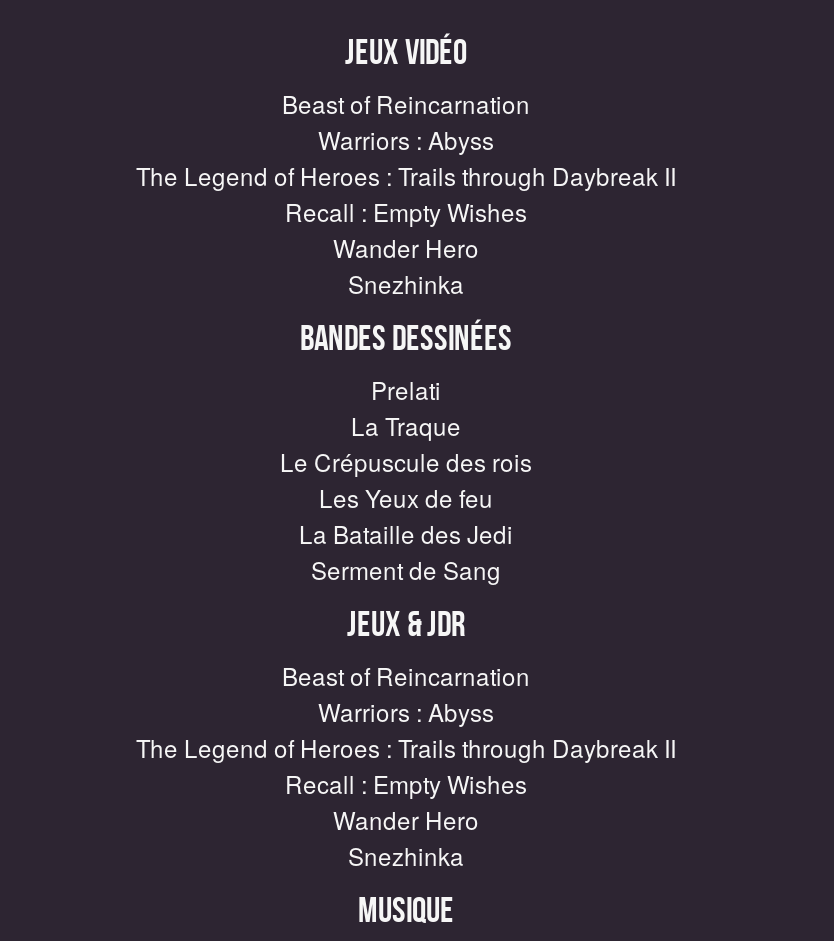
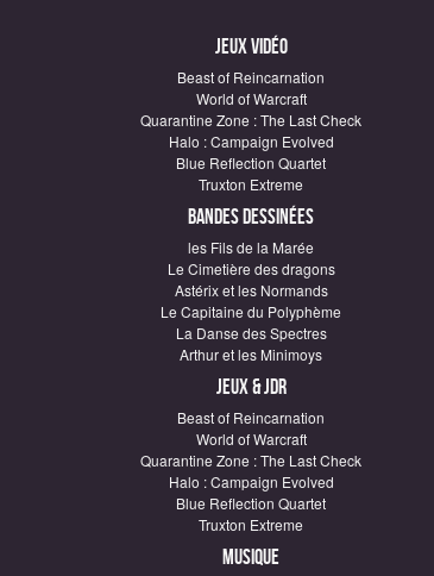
[136,122,676,300] Warriors : Abyss | The Legend of Heroes : Trails through Daybreak II | Recall : Empty Wishes | Wander Hero | Snezhinka -> [140,88,361,194] World of Warcraft | Quarantine Zone : The Last Check | Halo : Campaign Evolved | Blue Reflection Quartet | Truxton Extreme
[280,372,532,586] Prelati | La Traque | Le Crépuscule des rois | Les Yeux de feu | La Bataille des Jedi | Serment de Sang -> [161,237,341,364] les Fils de la Marée | Le Cimetière des dragons | Astérix et les Normands | Le Capitaine du Polyphème | La Danse des Spectres | Arthur et les Minimoys
[136,694,676,872] Warriors : Abyss | The Legend of Heroes : Trails through Daybreak II | Recall : Empty Wishes | Wander Hero | Snezhinka -> [140,428,361,534] World of Warcraft | Quarantine Zone : The Last Check | Halo : Campaign Evolved | Blue Reflection Quartet | Truxton Extreme

